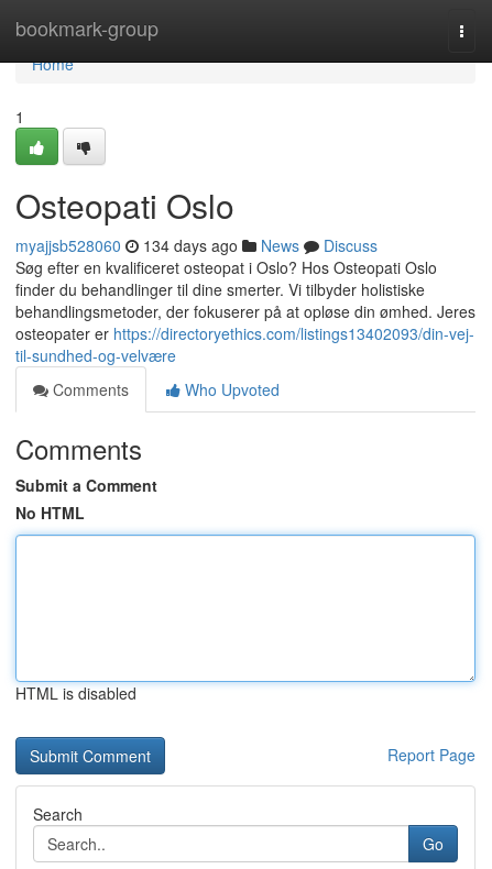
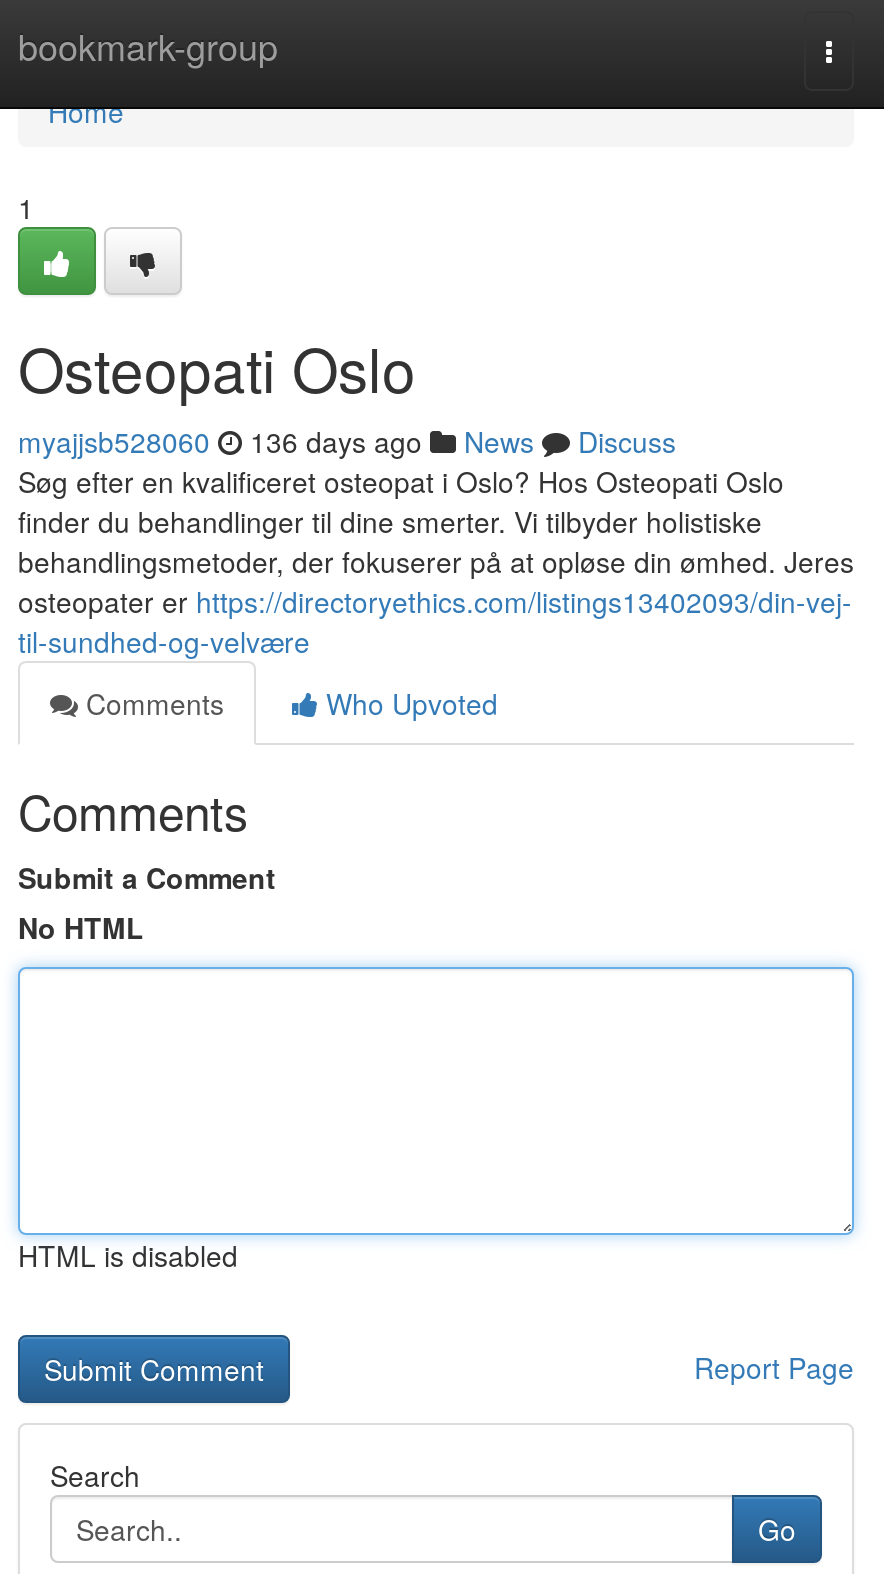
[15,234,378,256] myajjsb528060 134 days ago News Discuss -> [18,421,676,461] myajjsb528060 136 days ago News Discuss

